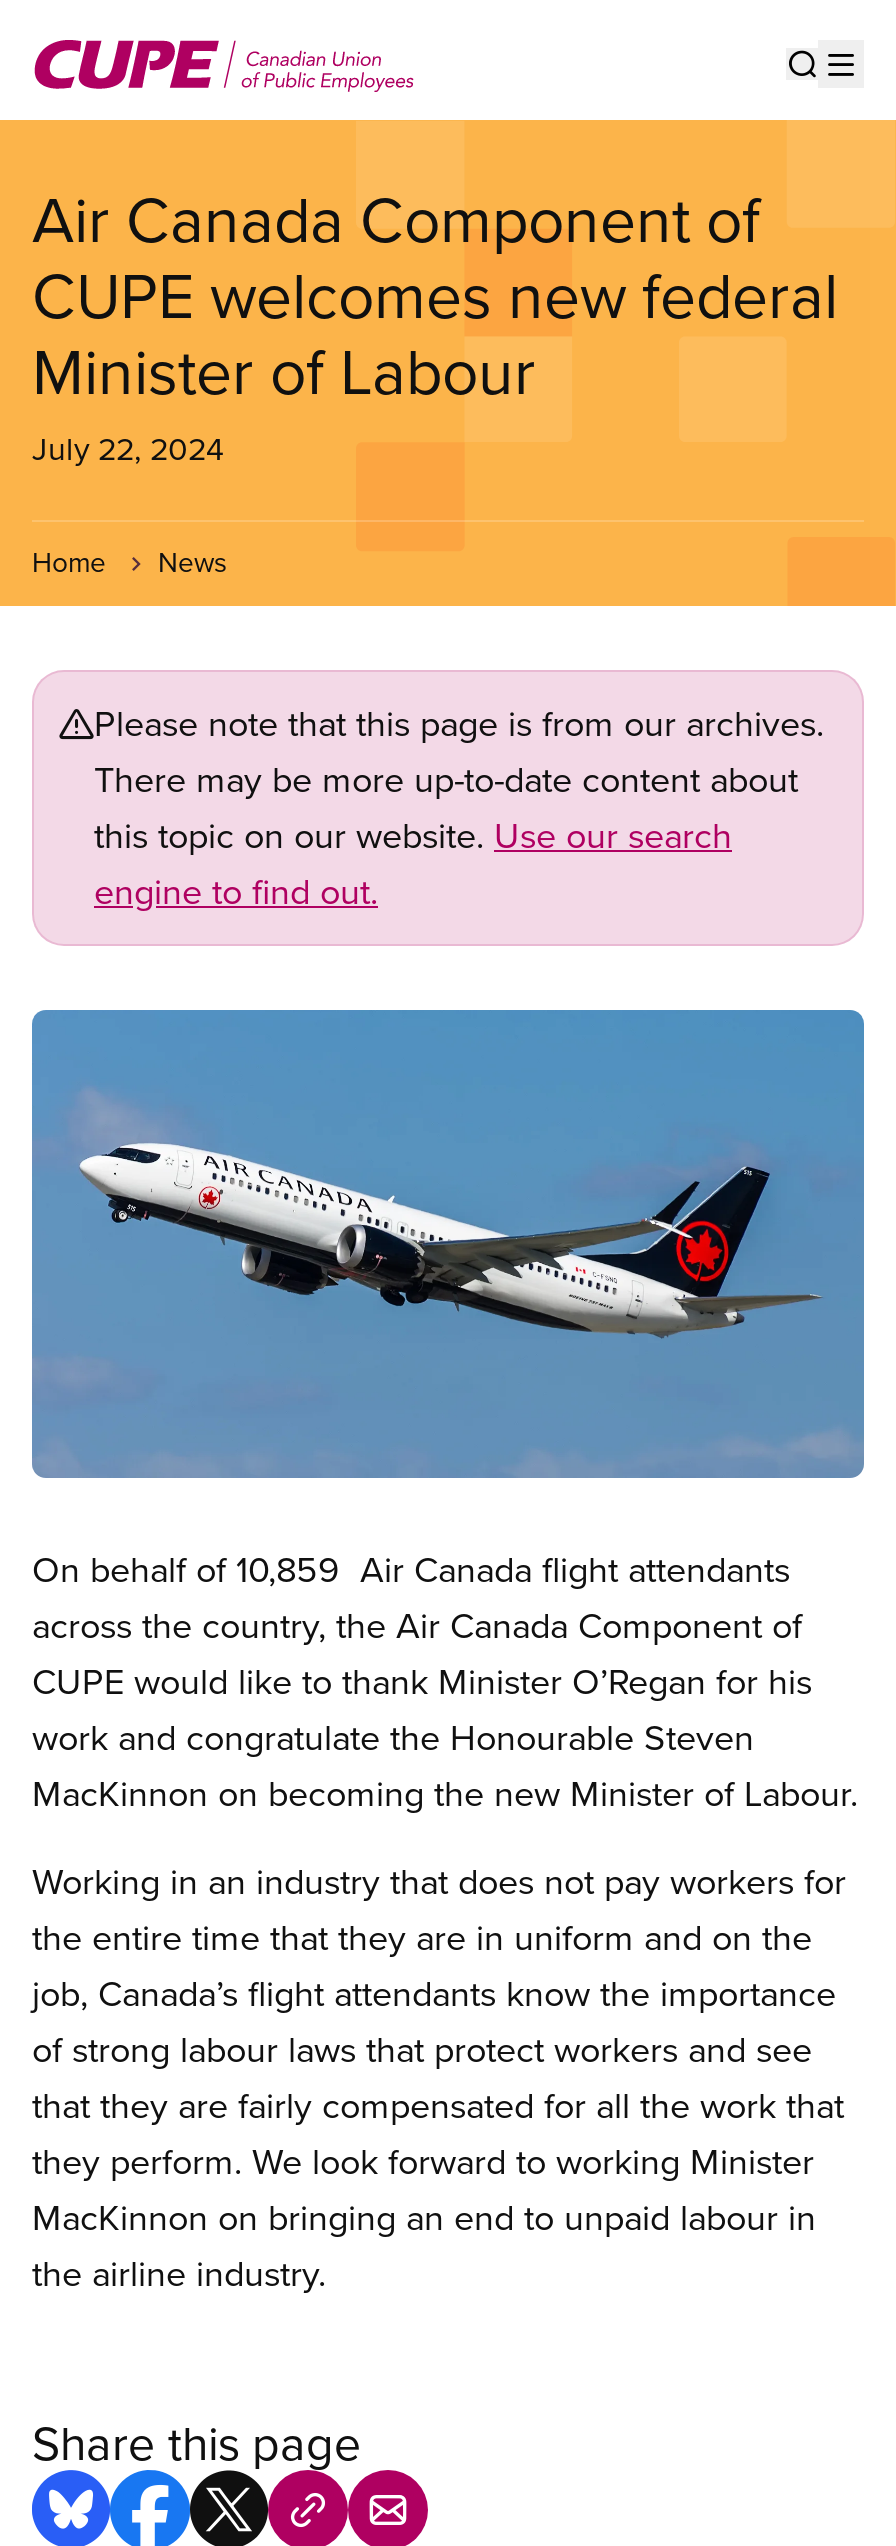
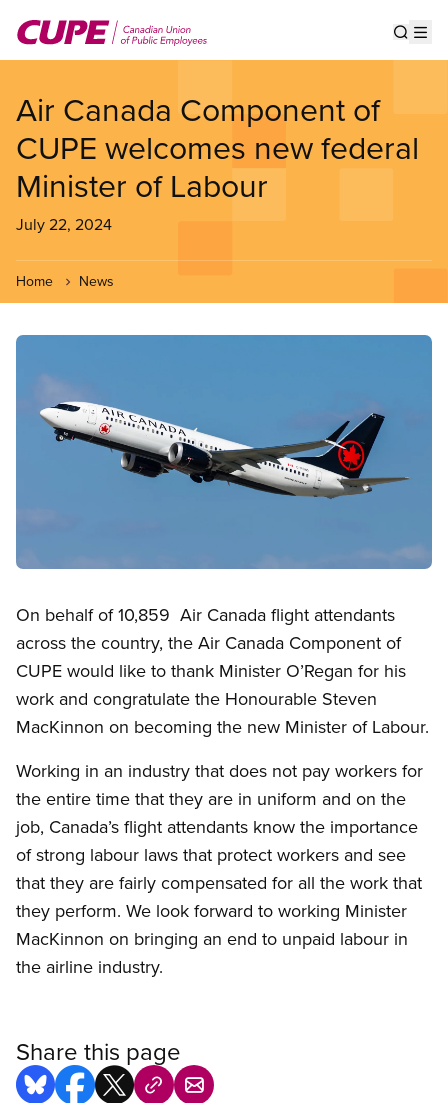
[32,670,864,946] [image] | Please note that this page is from our archives. | There may be more up-to-date content about | this topic on our website. Use our search | engine to find out. -> none

